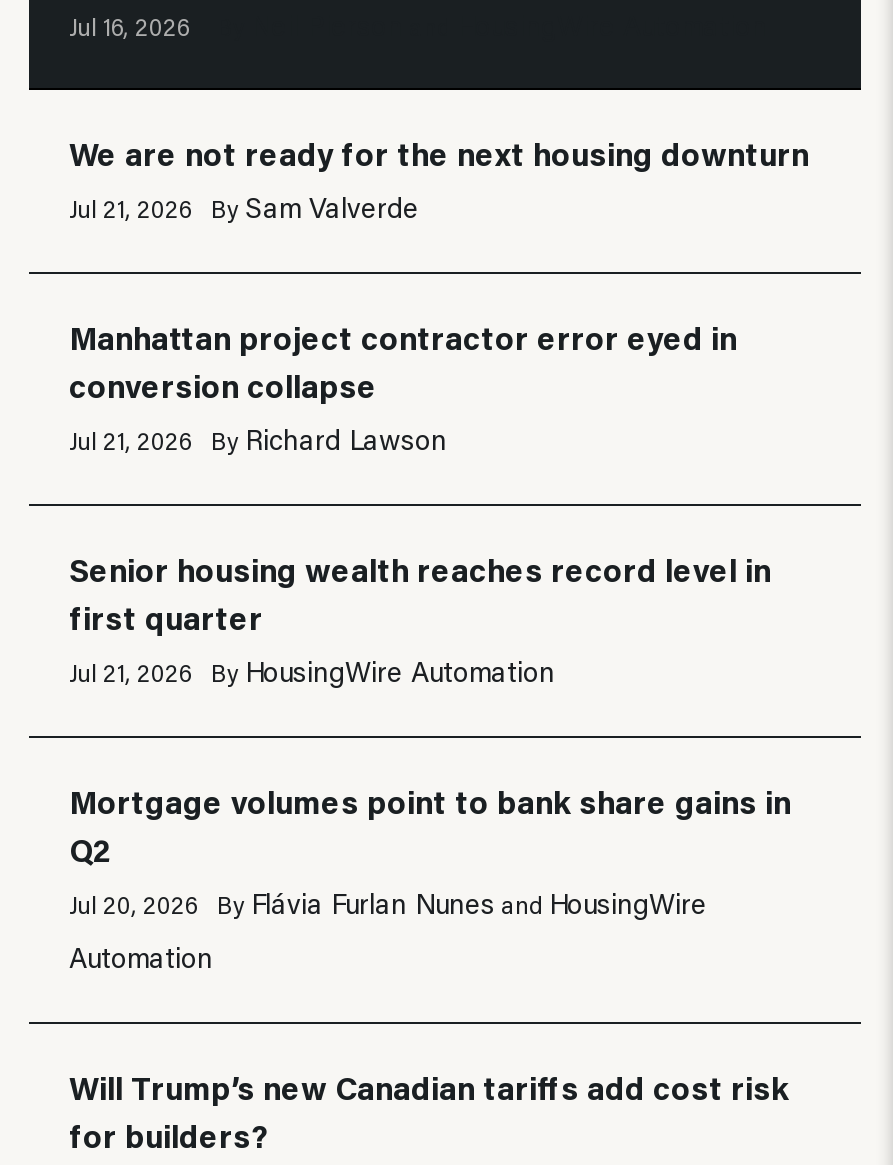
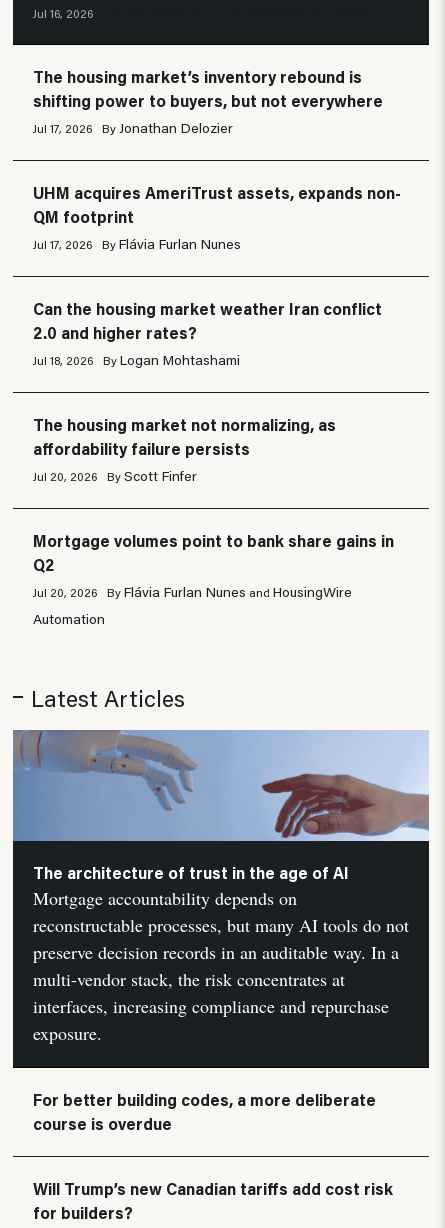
[69,132,817,690] We are not ready for the next housing downturn | Jul 21, 2026 | By Sam Valverde | Manhattan project contractor error eyed in | conversion collapse | Jul 21, 2026 | By Richard Lawson | Senior housing wealth reaches record level in | first quarter | Jul 21, 2026 | By HousingWire Automation -> [33,66,401,485] The housing market’s inventory rebound is | shifting power to buyers, but not everywhere | Jul 17, 2026 | By Jonathan Delozier | UHM acquires AmeriTrust assets, expands non- | QM footprint | Jul 17, 2026 | By Flávia Furlan Nunes | Can the housing market weather Iran conflict | 2.0 and higher rates? | Jul 18, 2026 | By Logan Mohtashami | The housing market not normalizing, as | affordability failure persists | Jul 20, 2026 | By Scott Finfer
none -> [12,729,430,1134] [image] | The architecture of trust in the age of AI | Mortgage accountability depends on | reconstructable processes, but many AI tools do not | preserve decision records in an auditable way. In a | multi-vendor stack, the risk concentrates at | interfaces, increasing compliance and repurchase | exposure. | For better building codes, a more deliberate | course is overdue
none -> [31,683,185,713] Latest Articles

